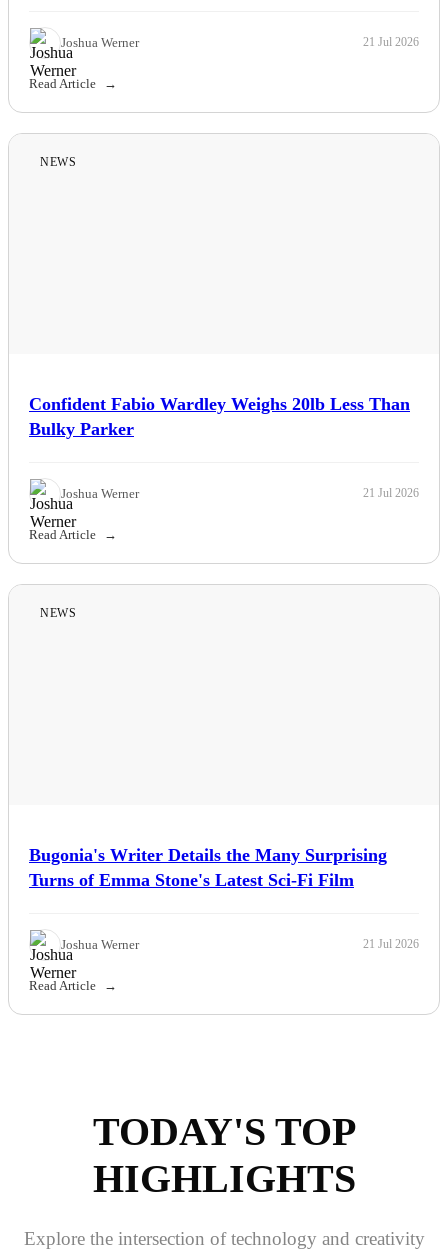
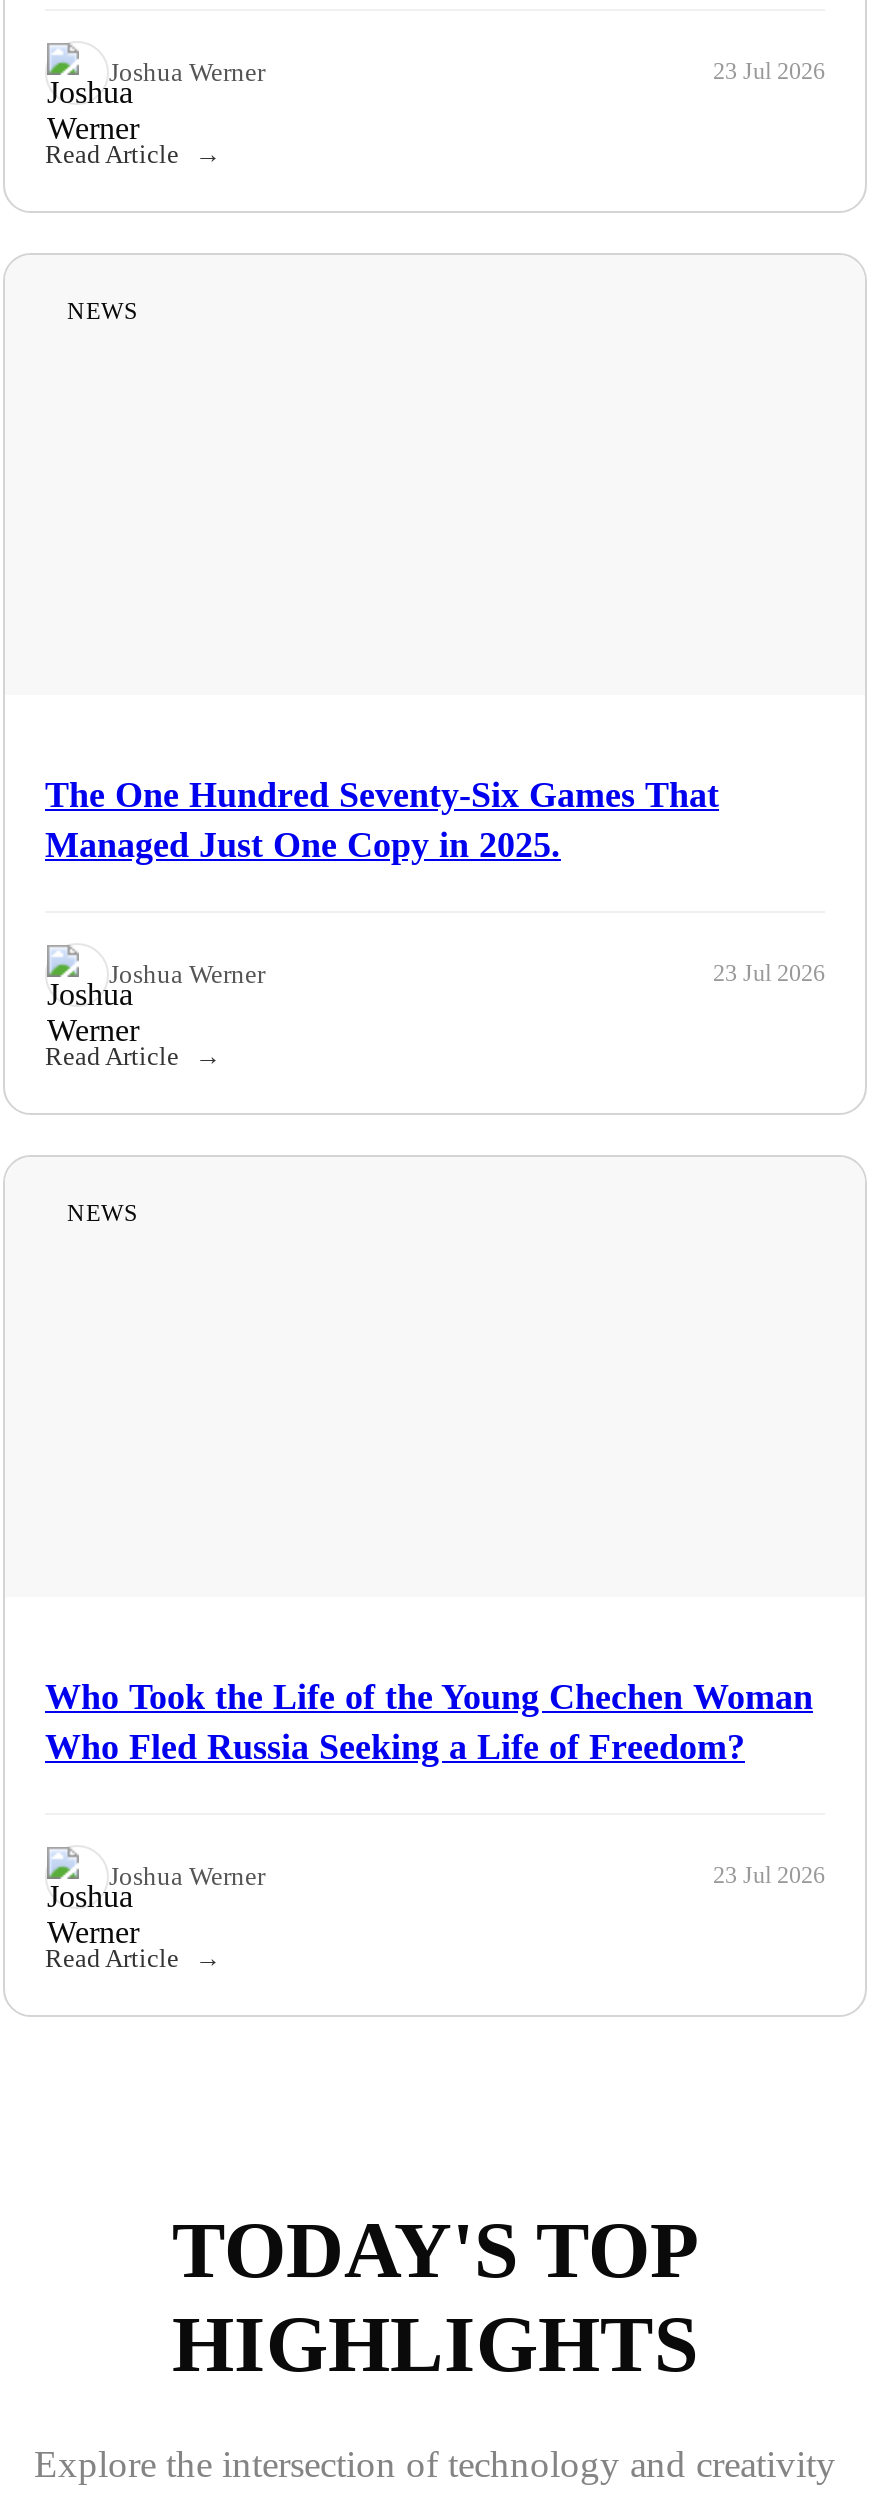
[363,35,419,49] 21 Jul 2026 -> [713,57,825,85] 23 Jul 2026
[29,394,410,439] Confident Fabio Wardley Weighs 20lb Less Than | Bulky Parker -> [45,774,719,864] The One Hundred Seventy-Six Games That | Managed Just One Copy in 2025.
[363,486,419,500] 21 Jul 2026 -> [713,959,825,987] 23 Jul 2026
[29,845,387,890] Bugonia's Writer Details the Many Surprising | Turns of Emma Stone's Latest Sci-Fi Film -> [45,1676,813,1766] Who Took the Life of the Young Chechen Woman | Who Fled Russia Seeking a Life of Freedom?
[363,937,419,951] 21 Jul 2026 -> [713,1861,825,1889] 23 Jul 2026

